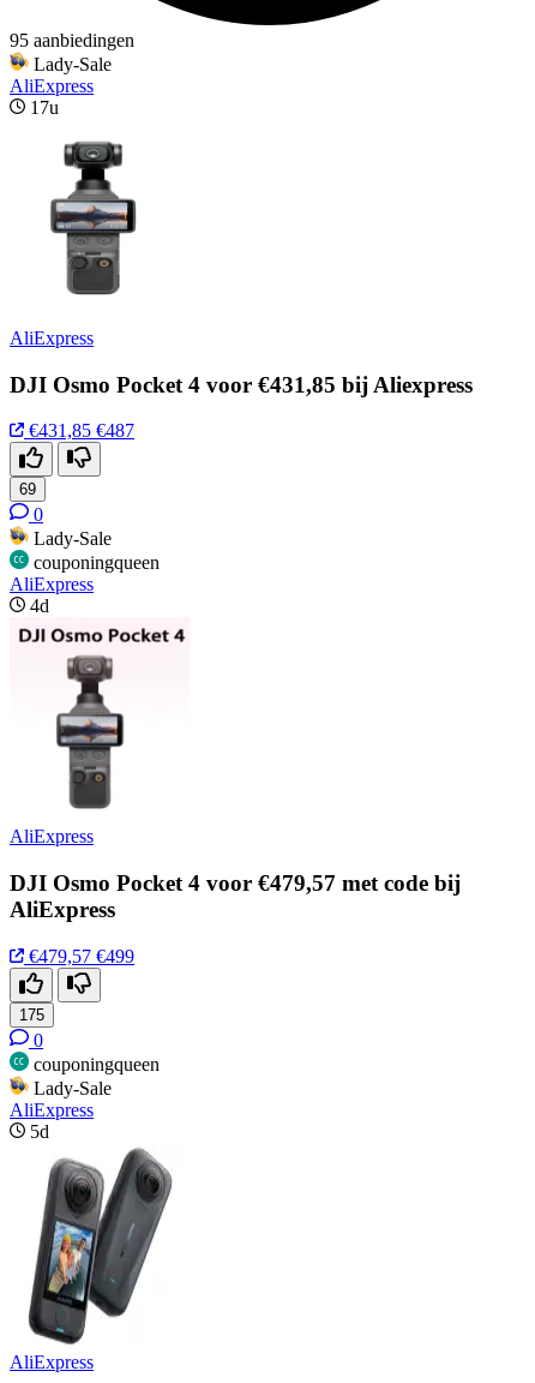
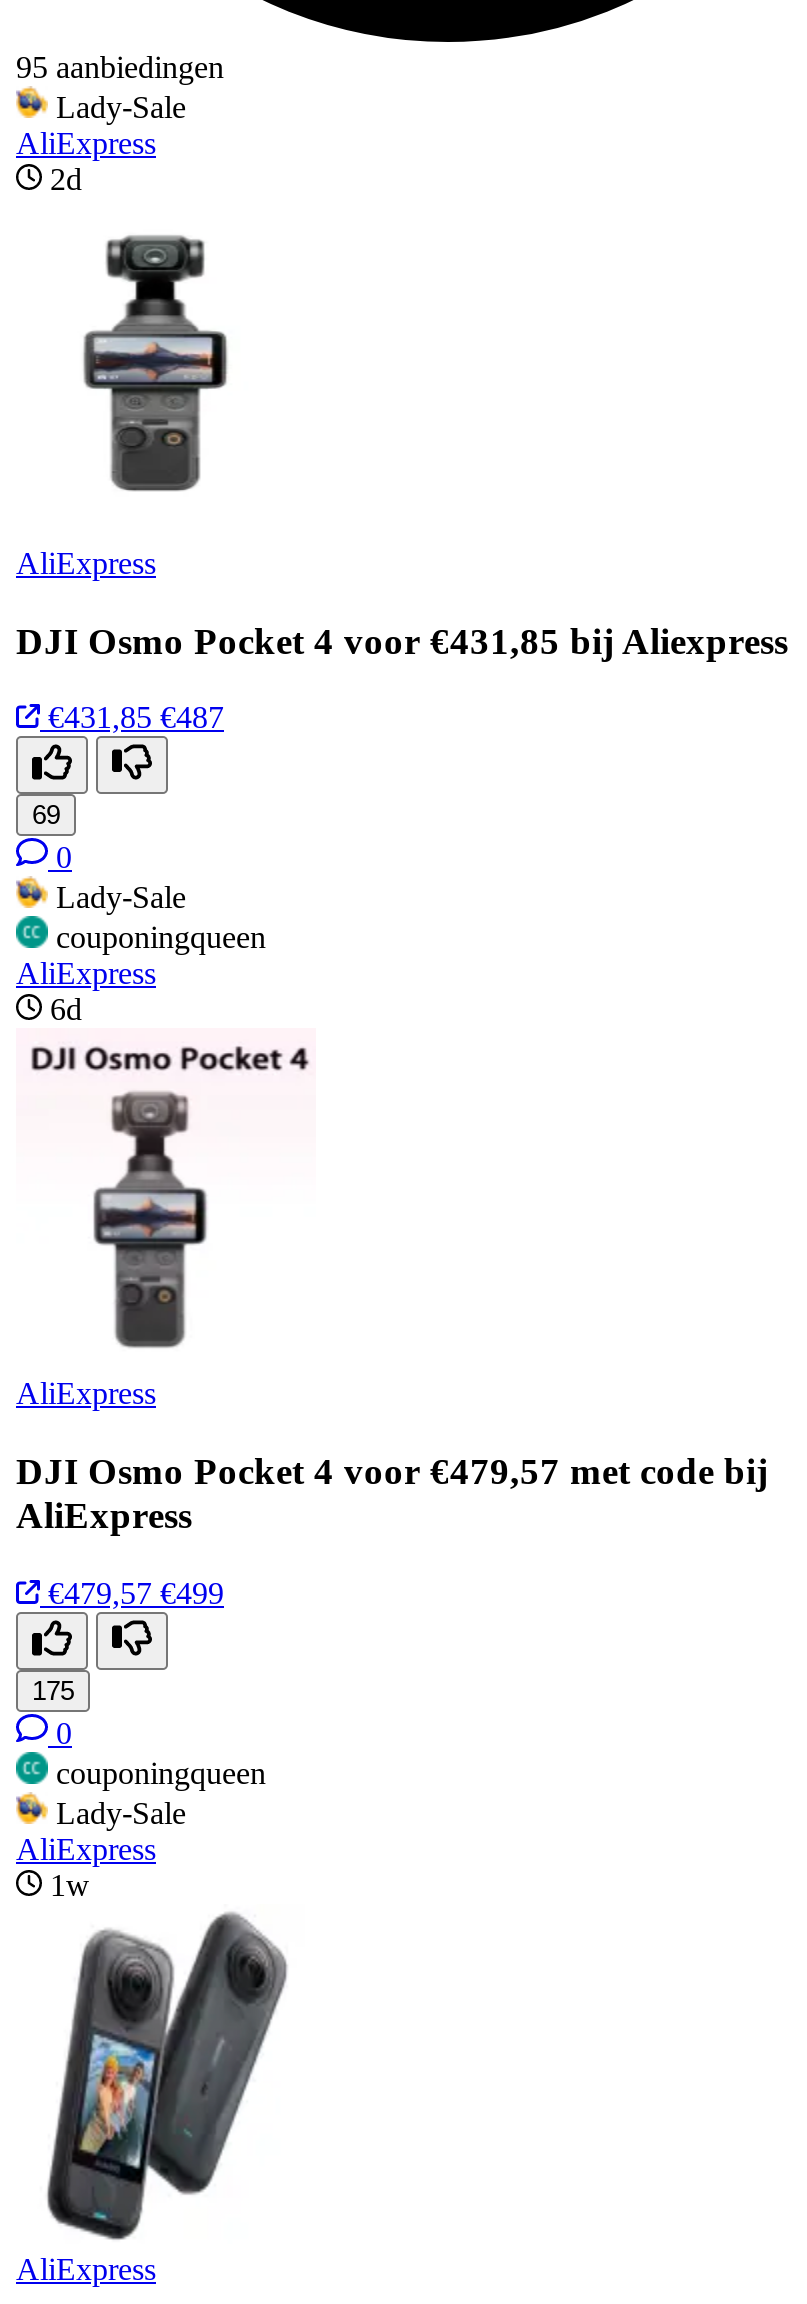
[30,97,59,118] 17u -> [50,162,82,196] 2d
[30,596,49,616] 4d -> [50,993,82,1027] 6d
[30,1121,49,1142] 5d -> [50,1868,90,1902] 1w

